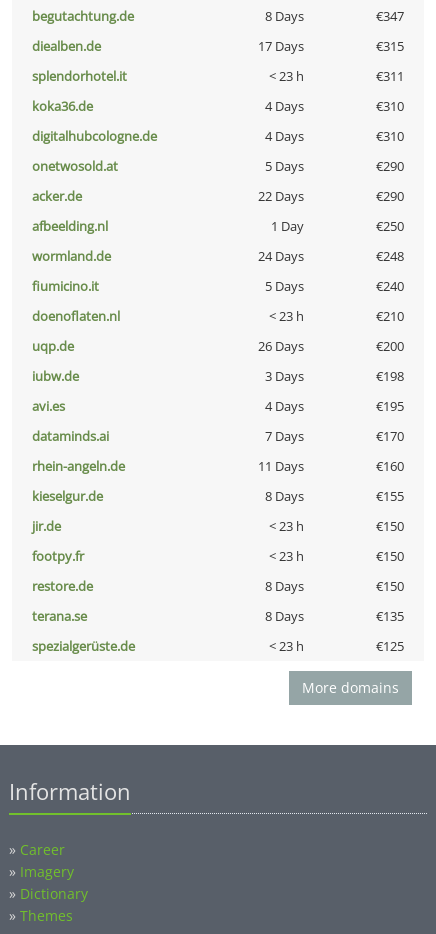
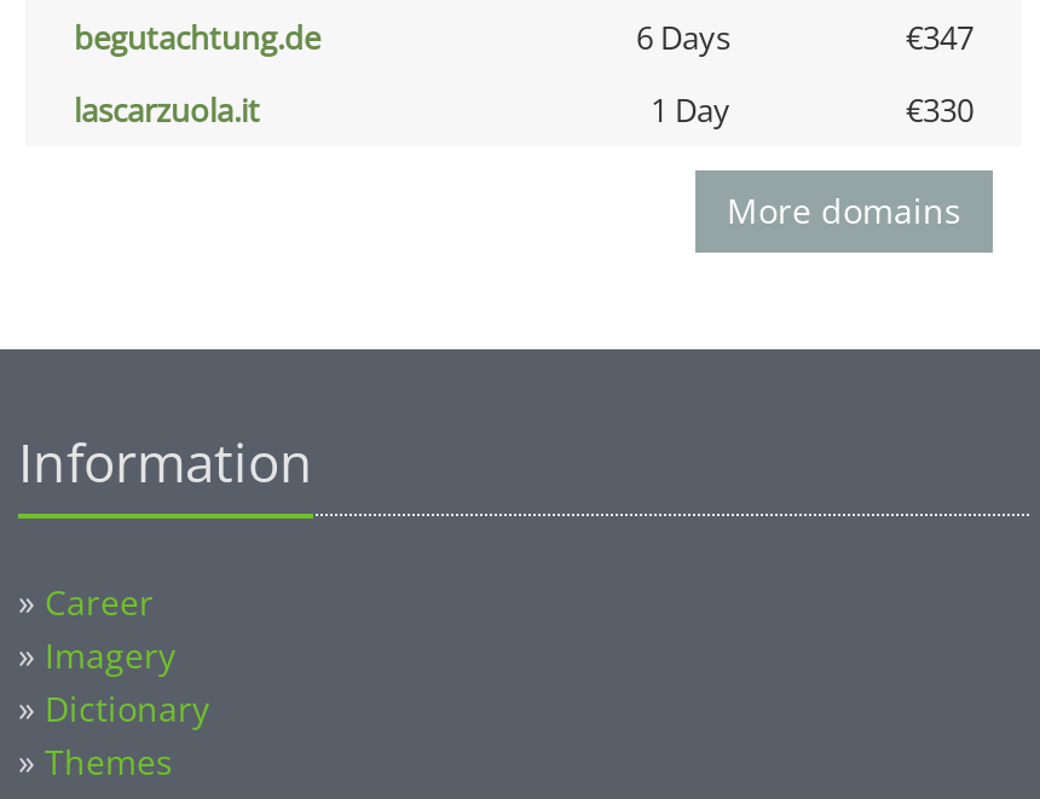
[264,7,303,25] 8 Days -> [636,16,730,59] 6 Days
[32,37,404,235] diealben.de | 17 Days | €315 | splendorhotel.it | < 23 h | €311 | koka36.de | 4 Days | €310 | digitalhubcologne.de | 4 Days | €310 | onetwosold.at | 5 Days | €290 | acker.de | 22 Days | €290 | afbeelding.nl -> [74,88,260,132] lascarzuola.it
[32,217,404,655] €250 | wormland.de | 24 Days | €248 | fiumicino.it | 5 Days | €240 | doenoflaten.nl | < 23 h | €210 | uqp.de | 26 Days | €200 | iubw.de | 3 Days | €198 | avi.es | 4 Days | €195 | dataminds.ai | 7 Days | €170 | rhein-angeln.de | 11 Days | €160 | kieselgur.de | 8 Days | €155 | jir.de | < 23 h | €150 | footpy.fr | < 23 h | €150 | restore.de | 8 Days | €150 | terana.se | 8 Days | €135 | spezialgerüste.de | < 23 h | €125 -> [906,88,973,132] €330

